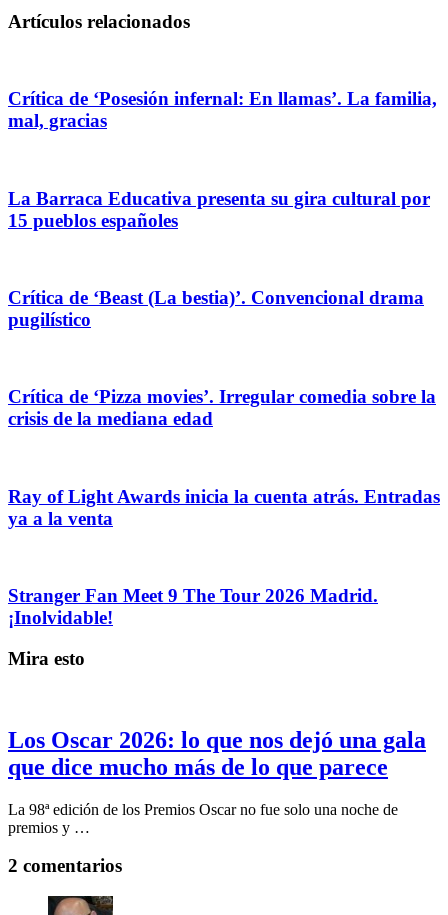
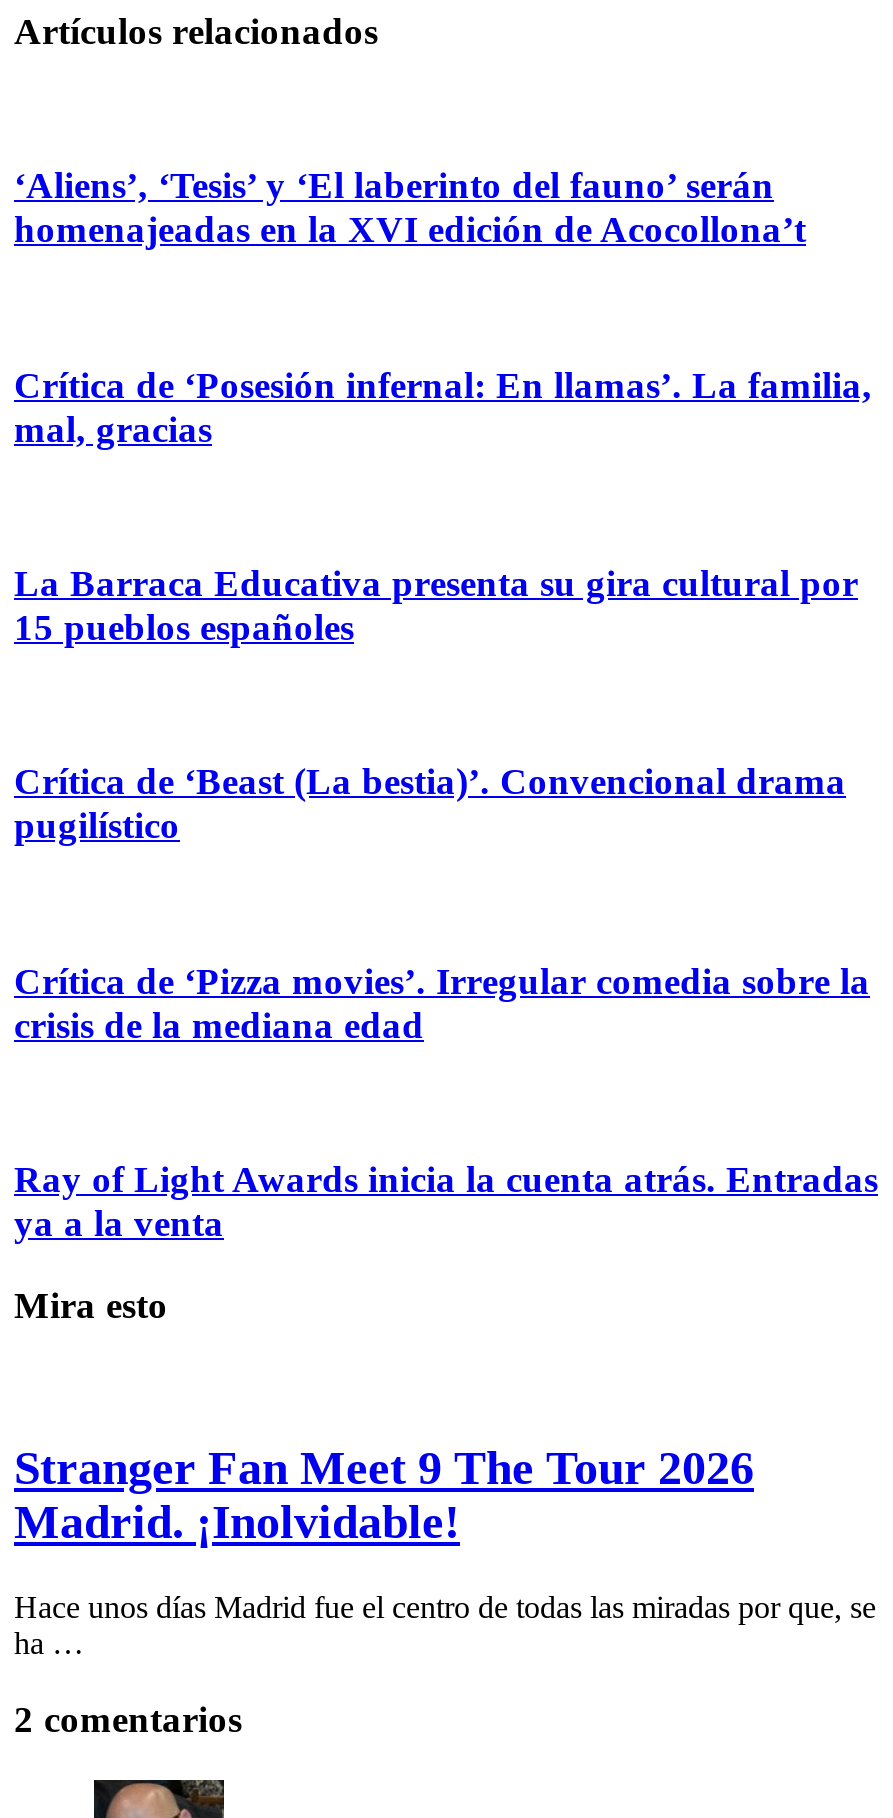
none -> [14,164,806,250] ‘Aliens’, ‘Tesis’ y ‘El laberinto del fauno’ serán | homenajeadas en la XVI edición de Acocollona’t
moved [8,88,440,529] -> [14,363,878,1245]: Crítica de ‘Posesión infernal: En llamas’. La familia, | mal, gracias | La Barraca Educativa presenta su gira cultural por | ... | Ray of Light Awards inicia la cuenta atrás. Entradas | ya a la venta
[8,585,378,628] Stranger Fan Meet 9 The Tour 2026 Madrid. | ¡Inolvidable! -> none
[8,727,426,780] Los Oscar 2026: lo que nos dejó una gala | que dice mucho más de lo que parece -> [14,1441,754,1547] Stranger Fan Meet 9 The Tour 2026 | Madrid. ¡Inolvidable!
[8,800,398,835] La 98ª edición de los Premios Oscar no fue solo una noche de | premios y … -> [14,1589,876,1659] Hace unos días Madrid fue el centro de todas las miradas por que, se | ha …

